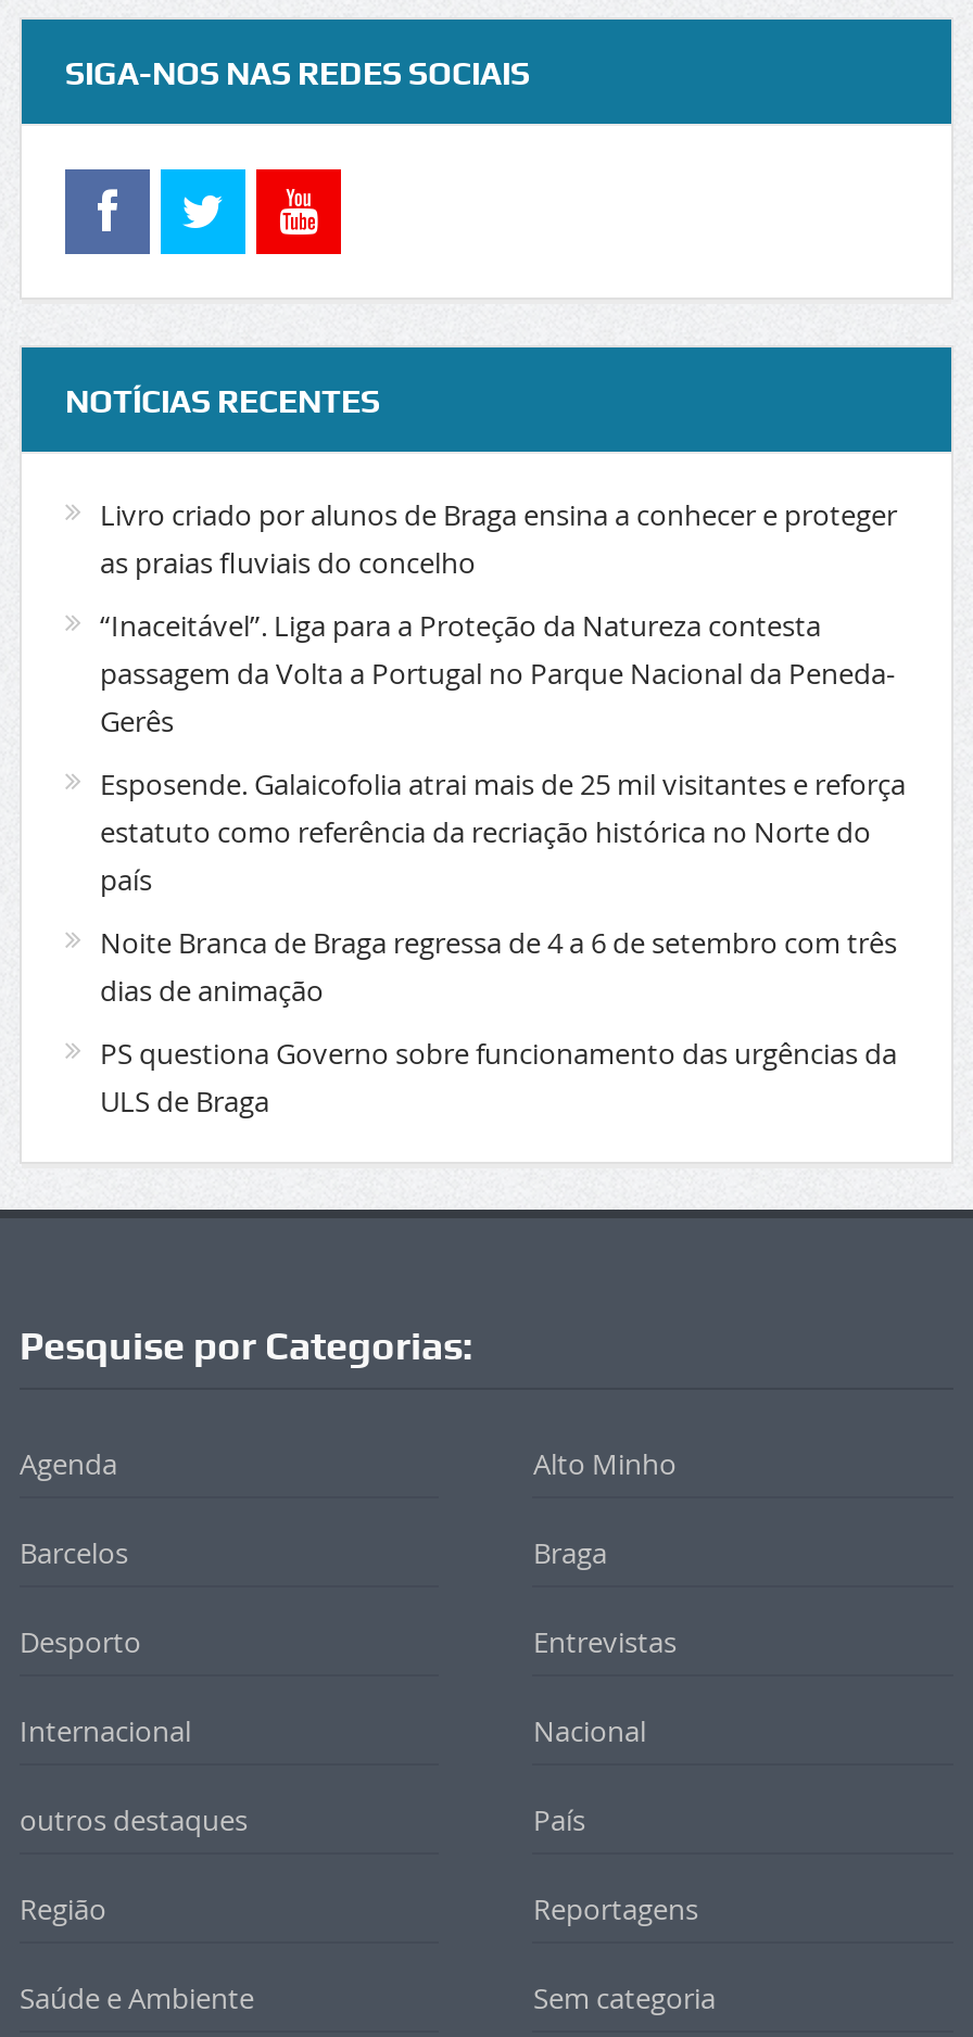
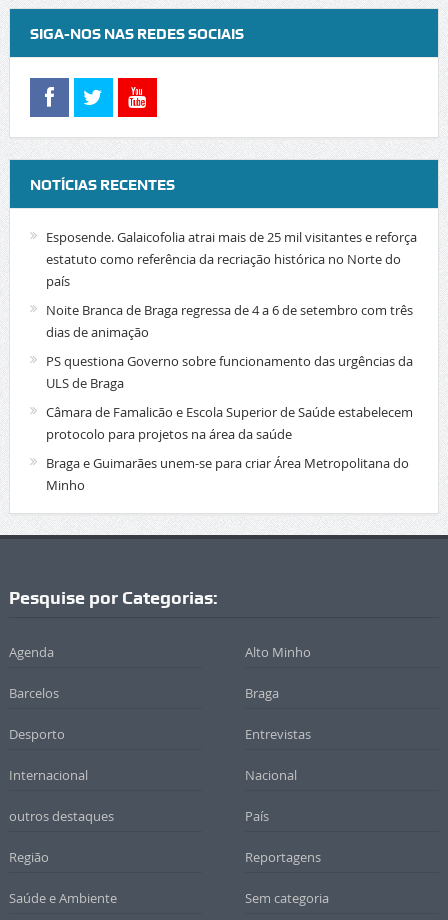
[100,494,897,740] Livro criado por alunos de Braga ensina a conhecer e proteger | as praias fluviais do concelho | “Inaceitável”. Liga para a Proteção da Natureza contesta | passagem da Volta a Portugal no Parque Nacional da Peneda- | Gerês -> none
moved [100,764,906,1120] -> [46,228,417,392]: Esposende. Galaicofolia atrai mais de 25 mil visitantes e reforça | estatuto como referência da recriação histórica no Norte do | país | Noite Branca de Braga regressa de 4 a 6 de setembro com três | dias de animação | PS questiona Governo sobre funcionamento das urgências da | ULS de Braga
none -> [46,403,413,494] Câmara de Famalicão e Escola Superior de Saúde estabelecem | protocolo para projetos na área da saúde | Braga e Guimarães unem-se para criar Área Metropolitana do | Minho

